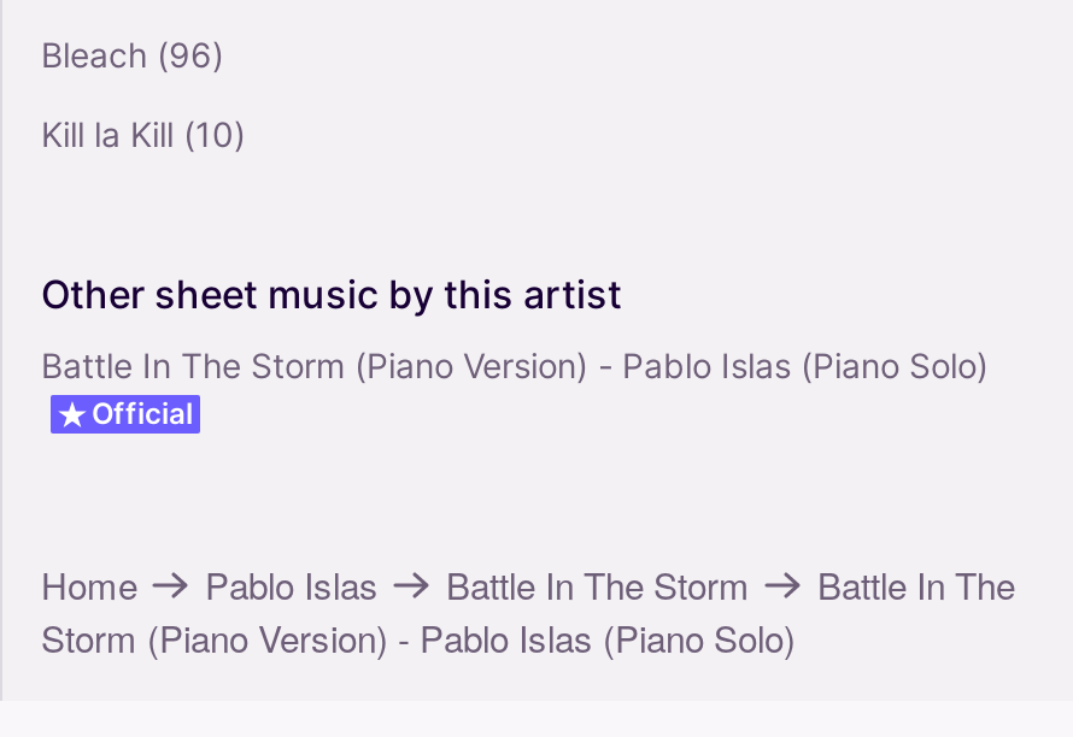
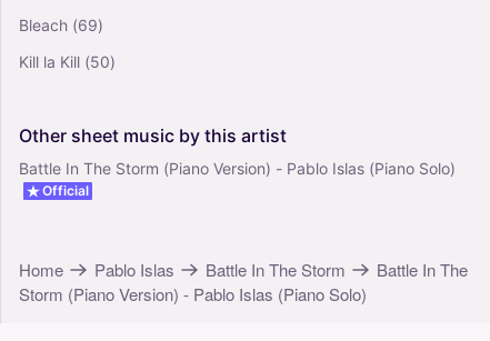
[41,34,224,75] Bleach (96) -> [19,16,103,35] Bleach (69)
[41,114,246,155] Kill la Kill (10) -> [19,53,116,71] Kill la Kill (50)

